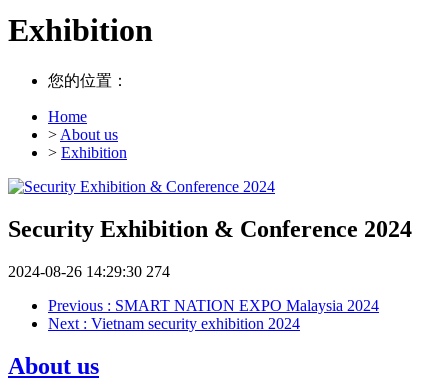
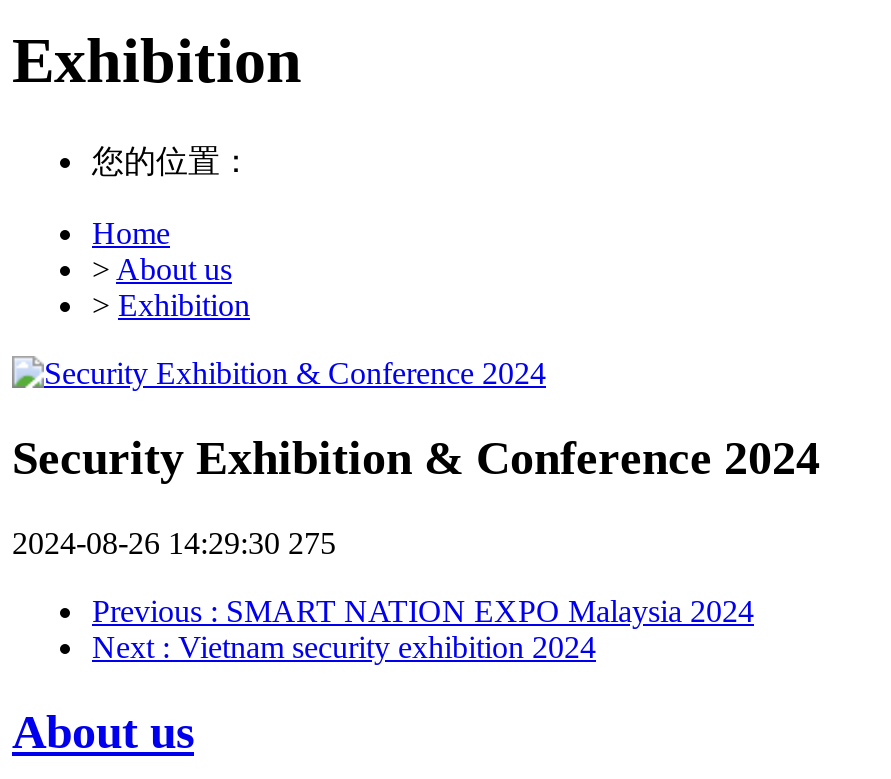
[8,263,170,280] 2024-08-26 14:29:30 274 -> [12,525,336,559] 2024-08-26 14:29:30 275

